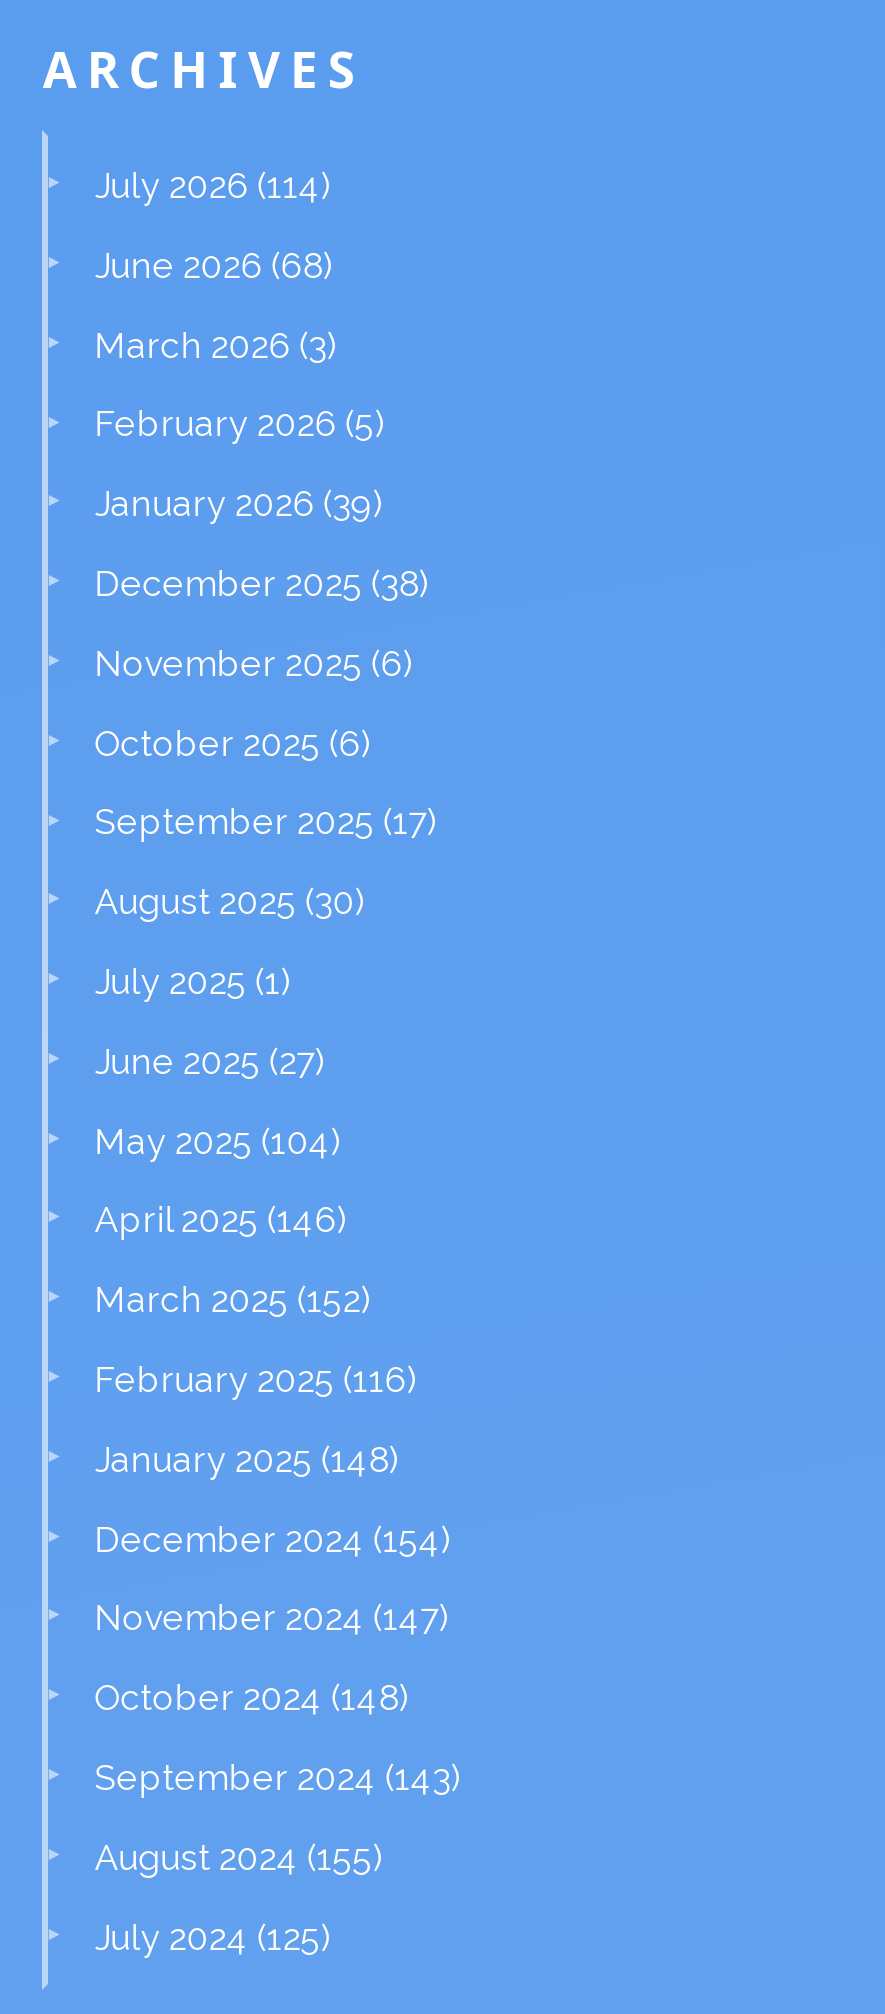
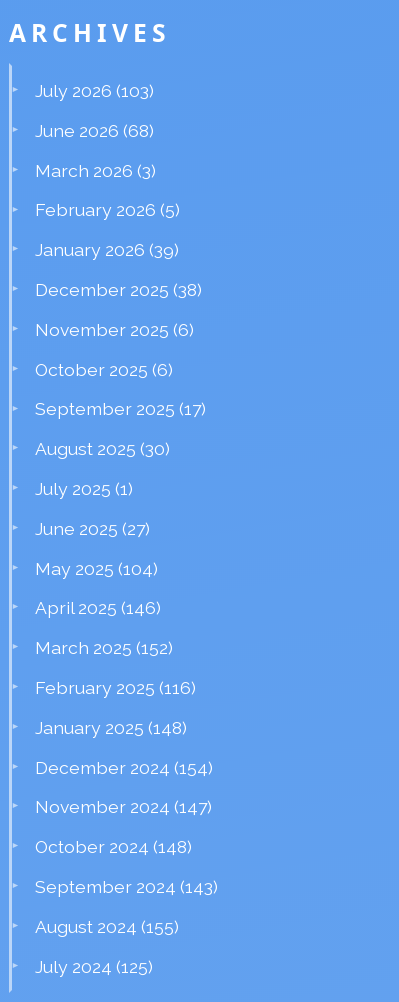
[95,164,331,206] July 2026 (114) -> [35,80,154,101] July 2026 (103)

